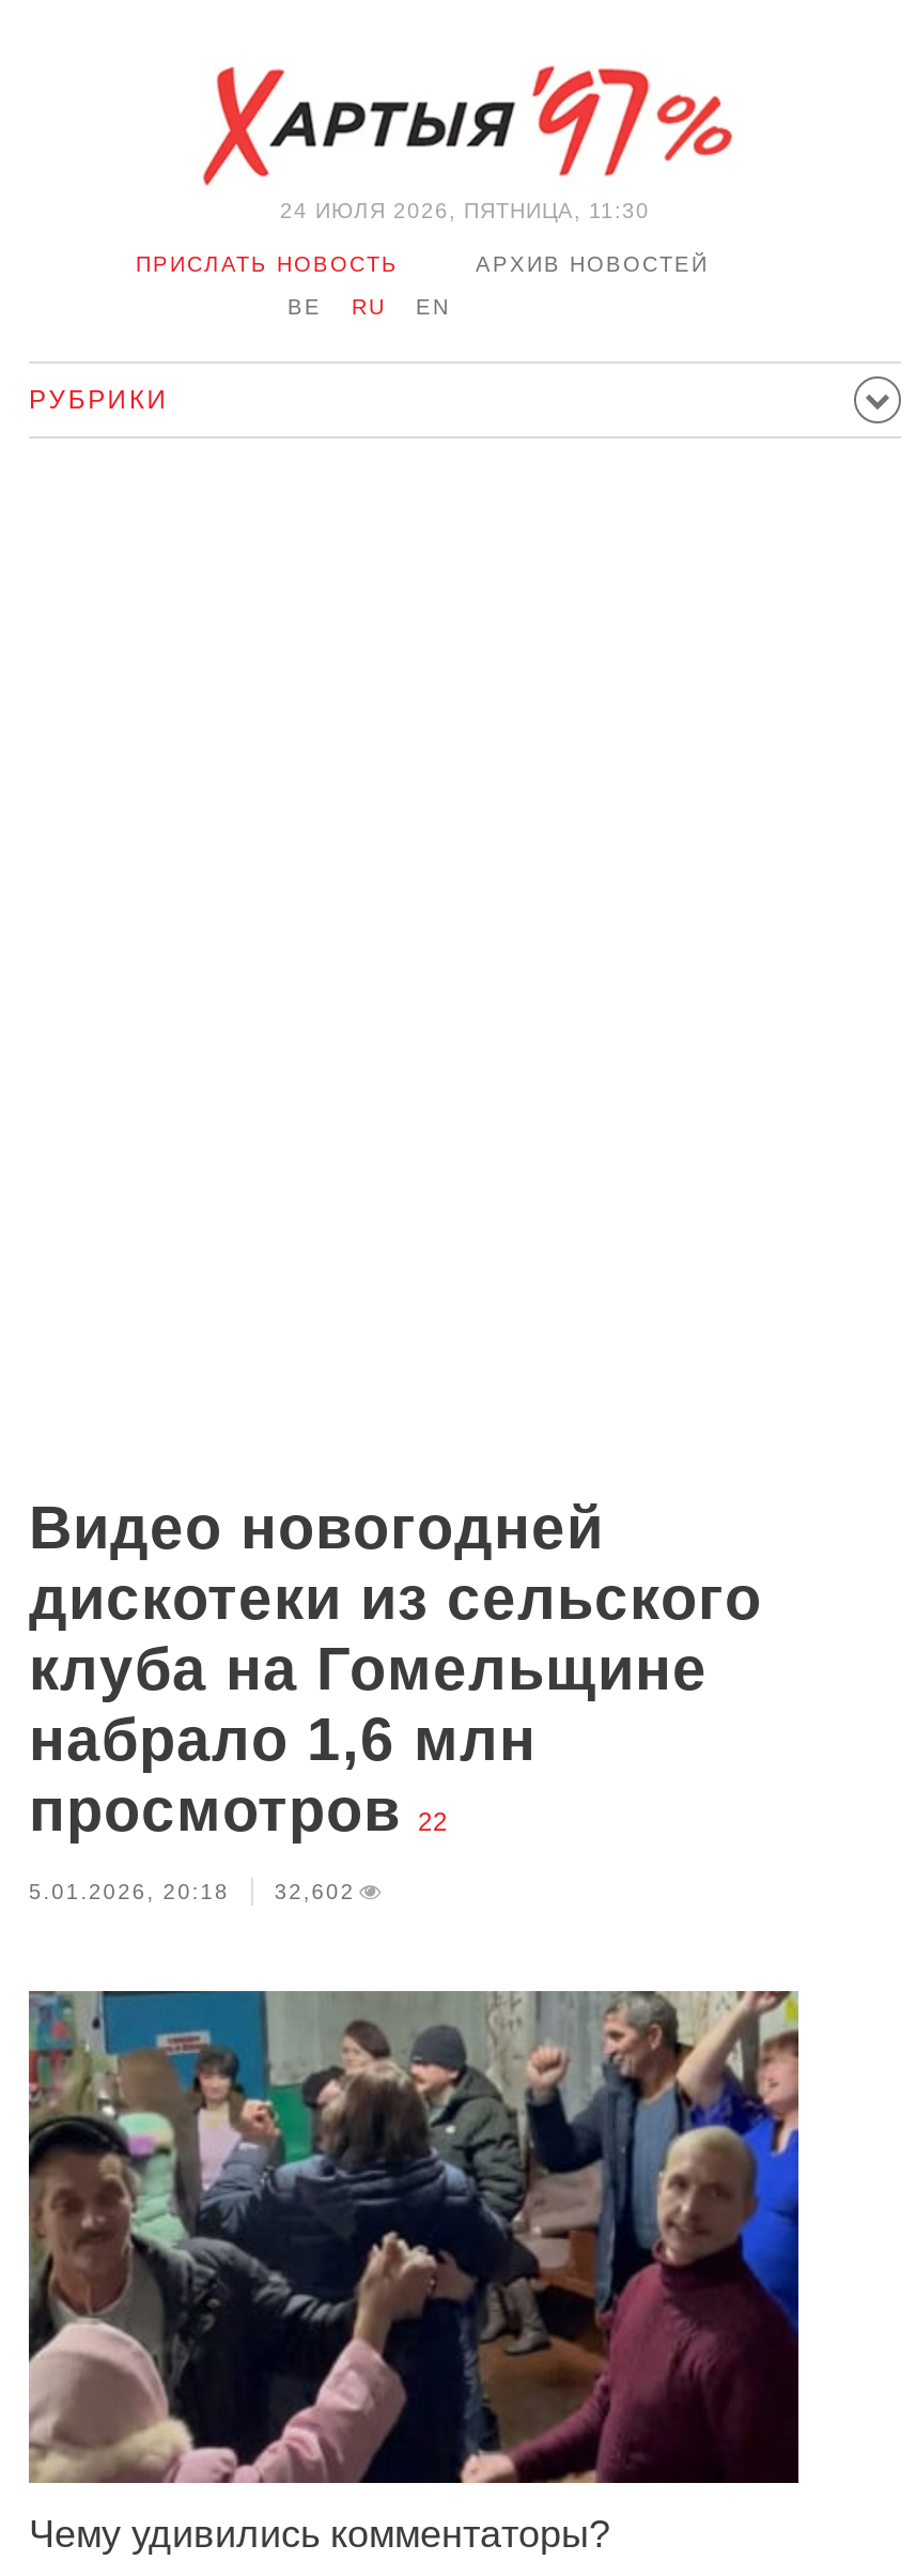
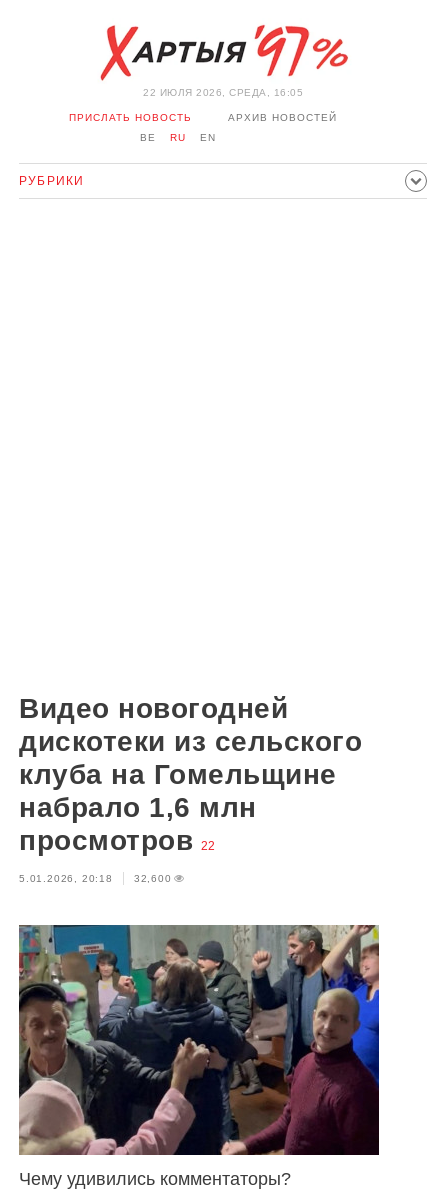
[280,199,650,222] 24 ИЮЛЯ 2026, ПЯТНИЦА, 11:30 -> [143,87,303,98] 22 ИЮЛЯ 2026, СРЕДА, 16:05
[29,1880,355,1903] 5.01.2026, 20:18 32,602 -> [19,873,172,884] 5.01.2026, 20:18 32,600

